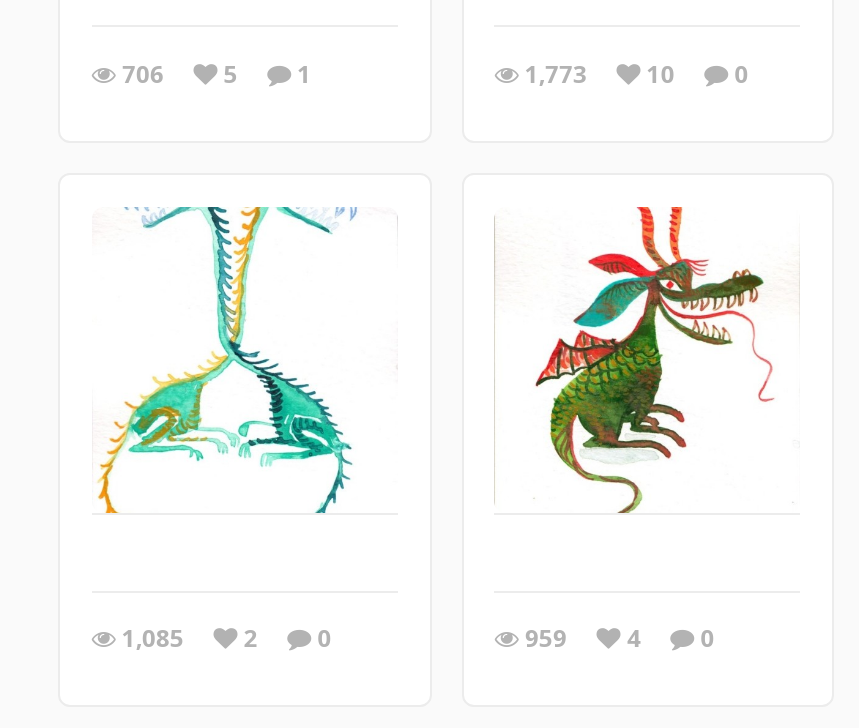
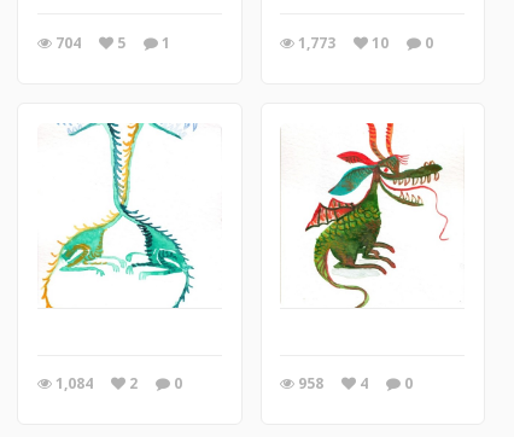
[116,57,311,91] 706 5 1 -> [52,33,170,53] 704 5 1
[116,622,331,656] 1,085 2 0 -> [52,374,182,394] 1,084 2 0
[519,622,714,656] 959 4 0 -> [295,374,413,394] 958 4 0

